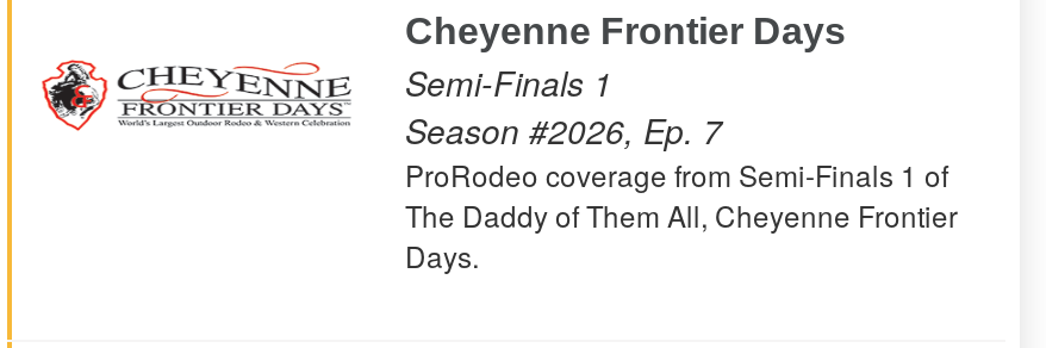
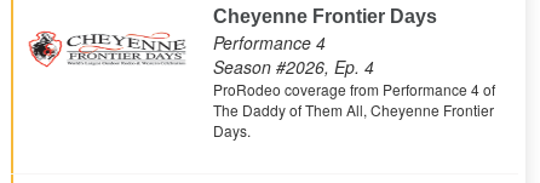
[405,59,948,195] Semi-Finals 1 | Season #2026, Ep. 7 | ProRodeo coverage from Semi-Finals 1 of -> [213,31,495,100] Performance 4 | Season #2026, Ep. 4 | ProRodeo coverage from Performance 4 of

